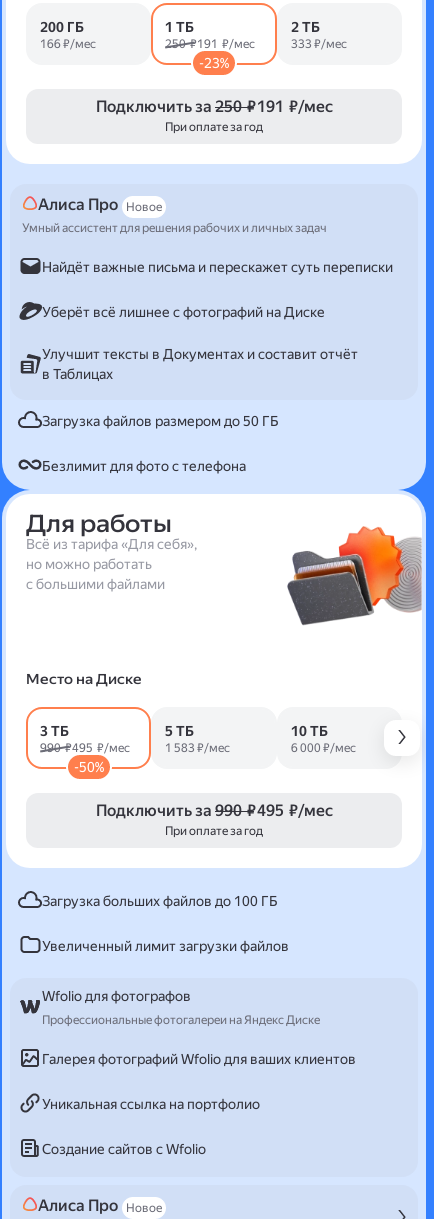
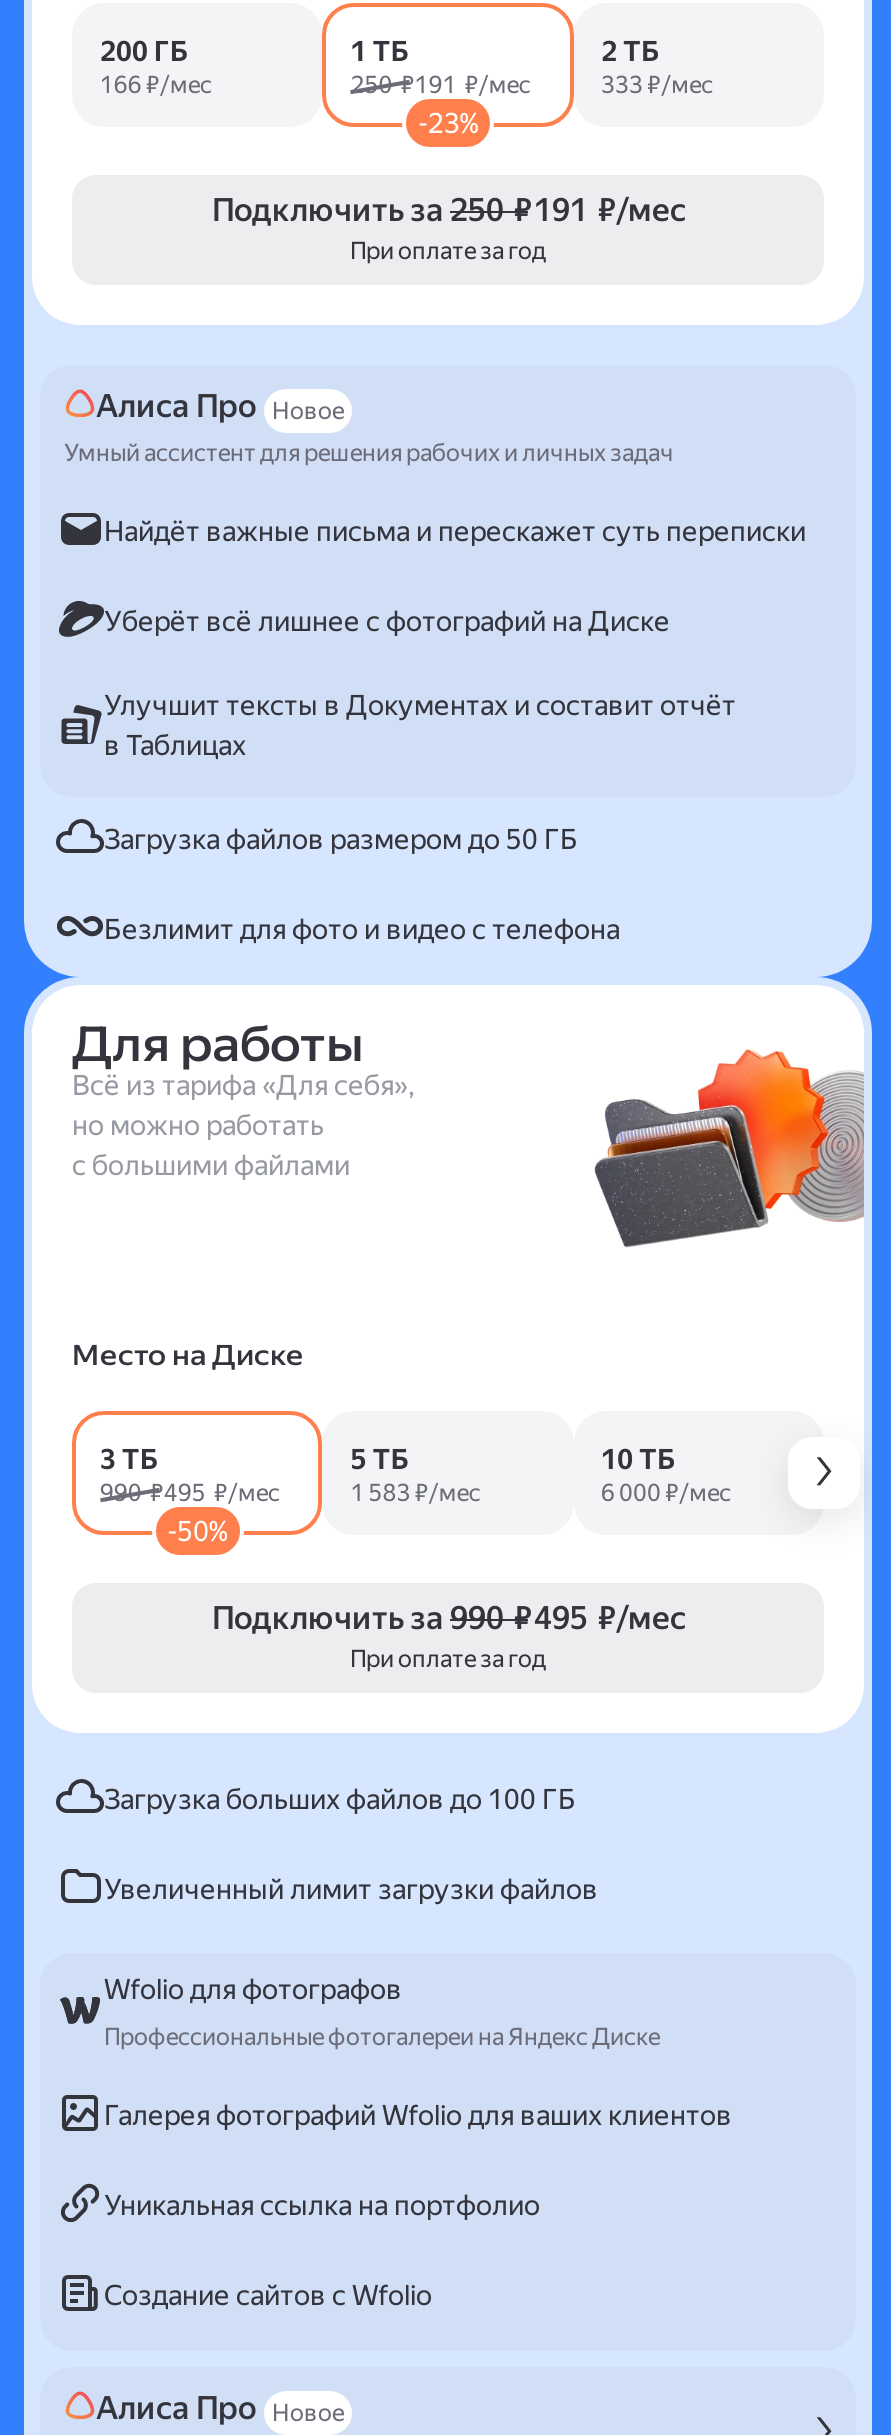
[42,457,246,473] Безлимит для фото с телефона -> [104,912,620,944] Безлимит для фото и видео с телефона

